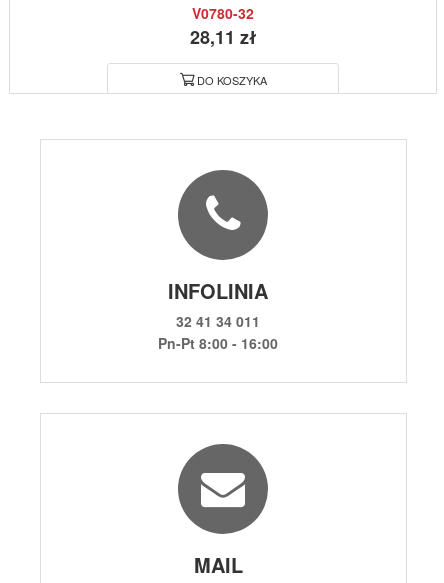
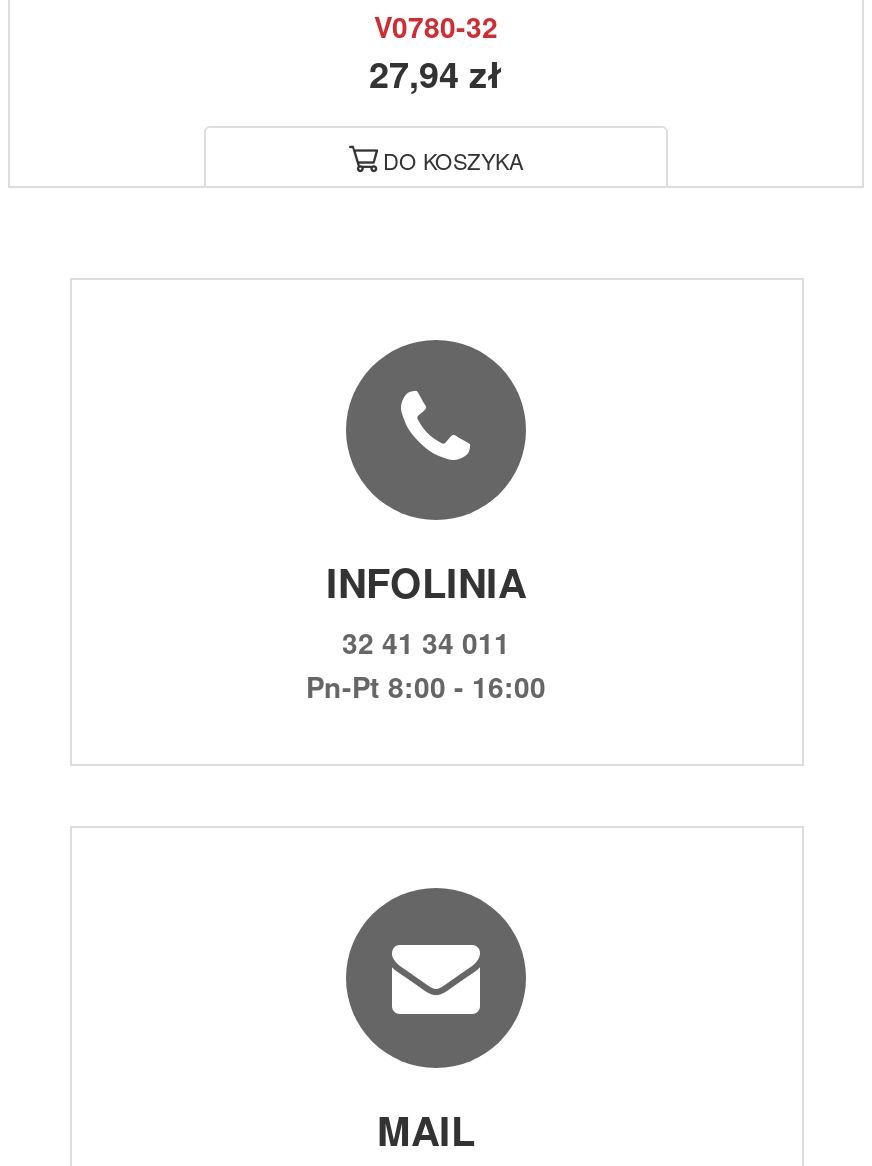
[189,24,256,50] 28,11 zł -> [369,48,503,100] 27,94 zł

